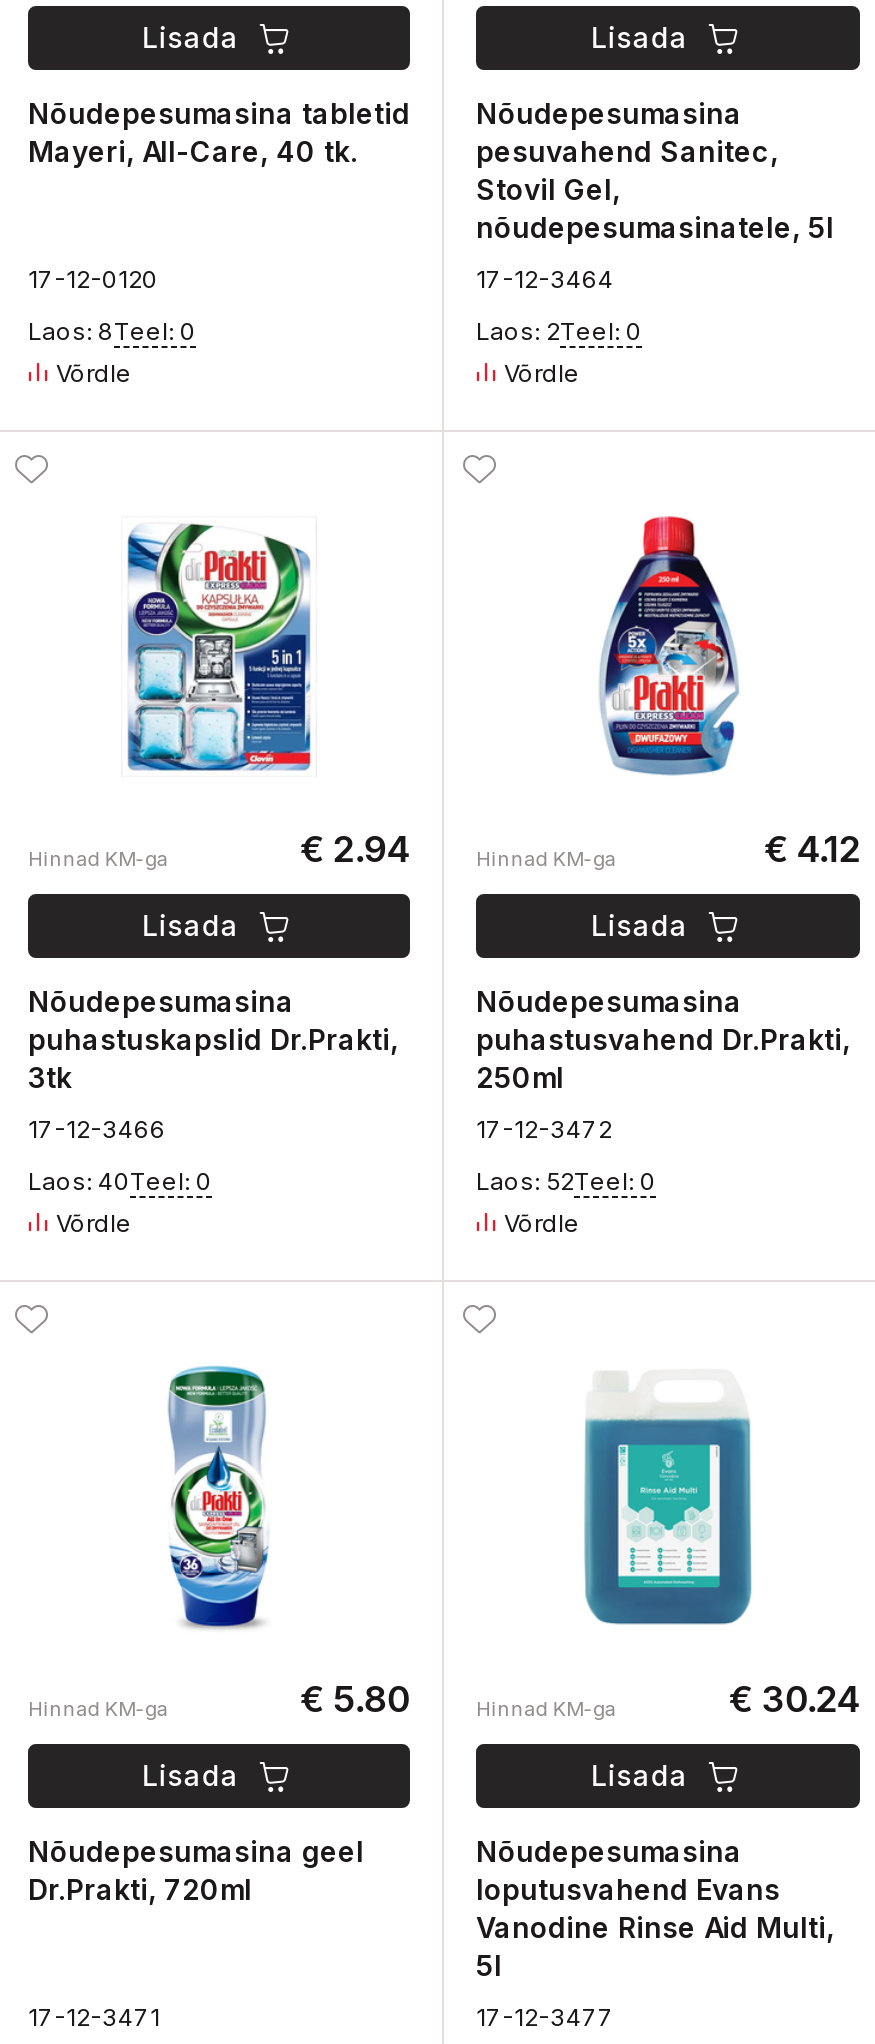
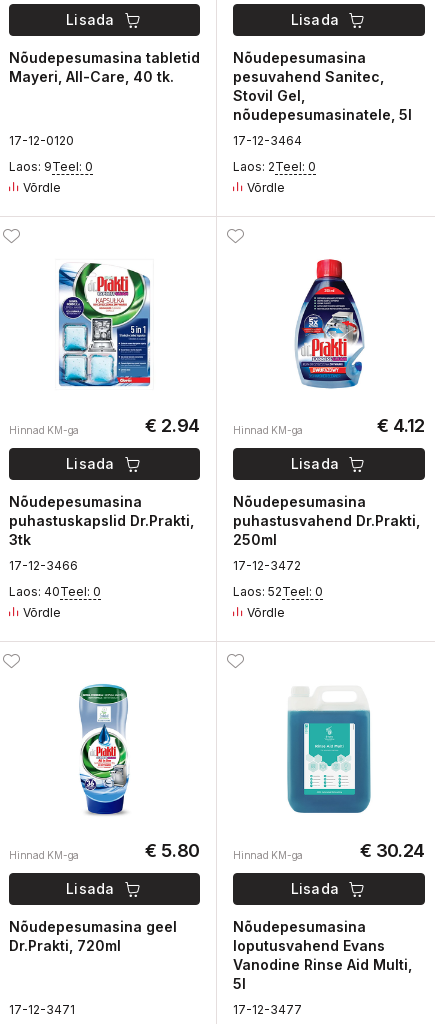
[28,317,196,347] Laos: 8Teel: 0 -> [9,159,93,174] Laos: 9Teel: 0

